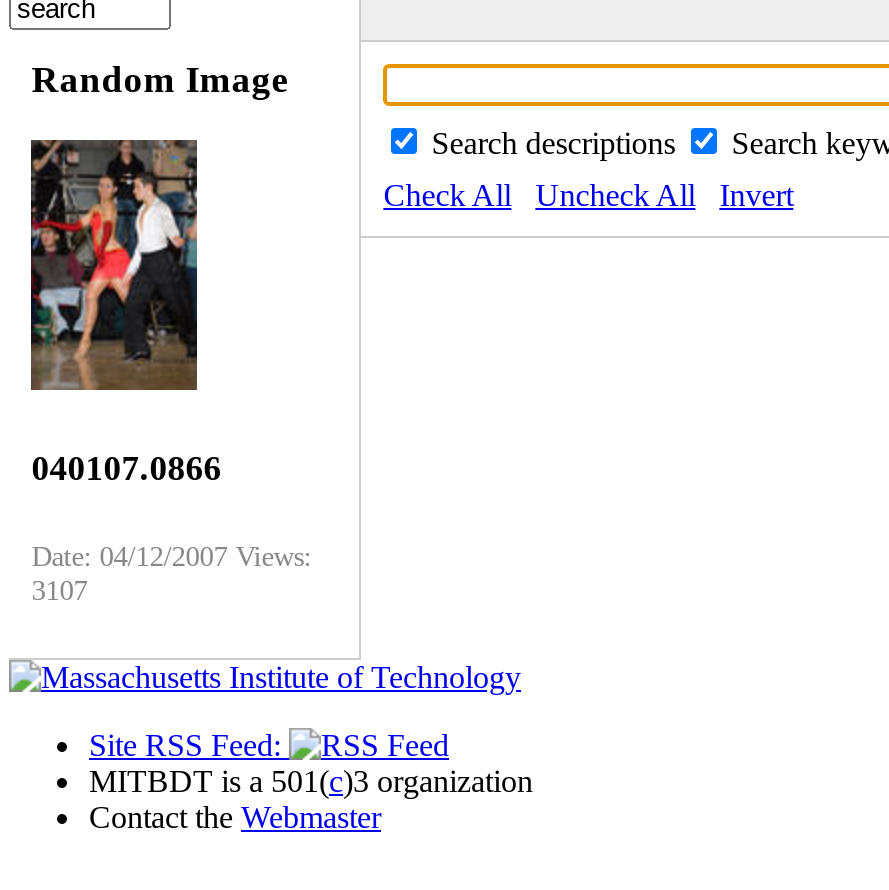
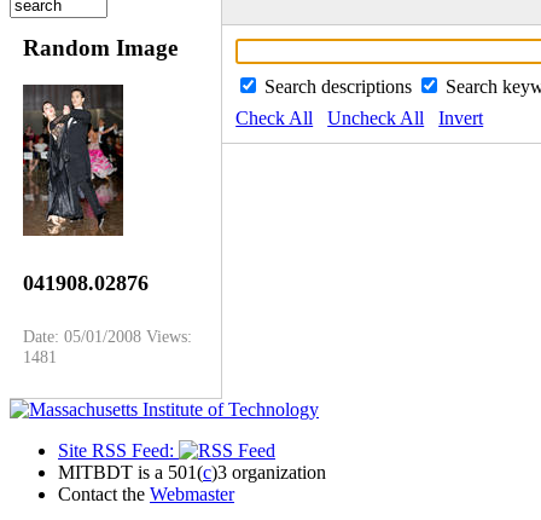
[29,140,221,488] [image] | 040107.0866 -> [22,85,149,295] [image] | 041908.02876
[31,539,311,571] Date: 04/12/2007 Views: -> [23,326,192,345] Date: 05/01/2008 Views:
[31,573,87,605] 3107 -> [23,347,57,366] 1481

